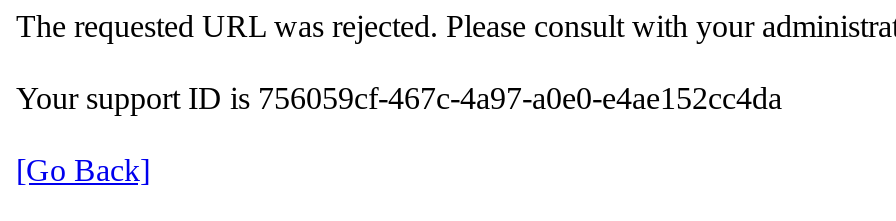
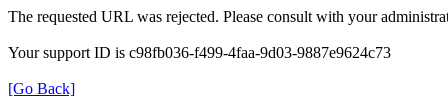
[16,81,782,115] Your support ID is 756059cf-467c-4a97-a0e0-e4ae152cc4da -> [8,44,391,61] Your support ID is c98fb036-f499-4faa-9d03-9887e9624c73

